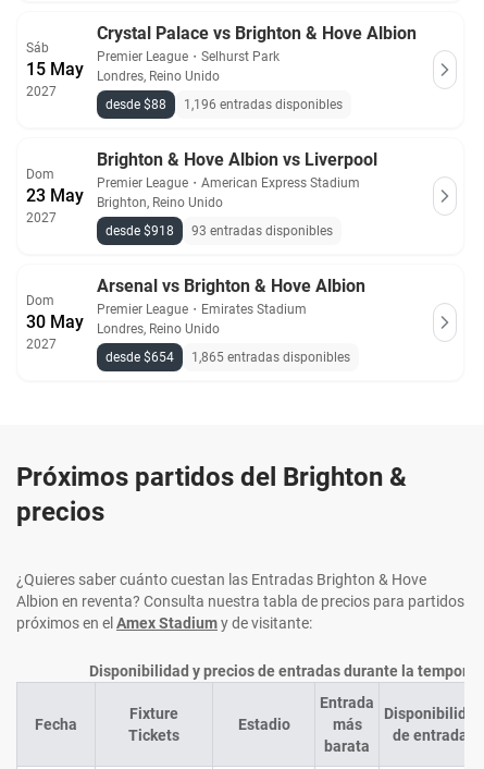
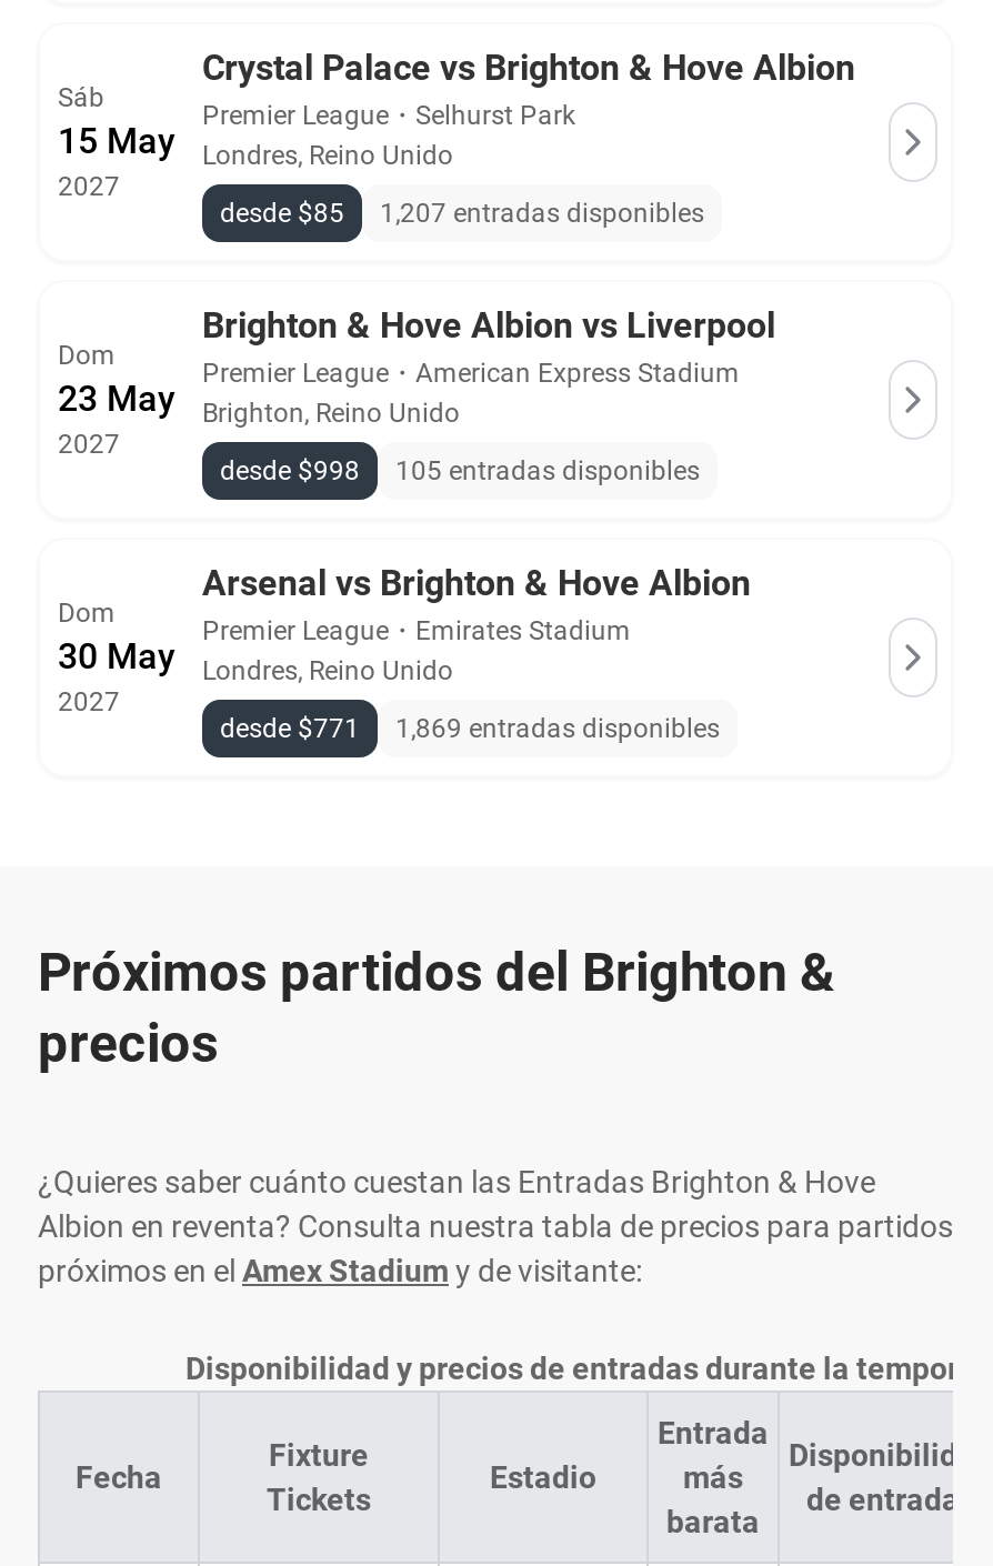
[106,97,166,112] desde $88 -> [220,198,344,229] desde $85
[184,97,343,112] 1,196 entradas disponibles -> [380,198,704,229] 1,207 entradas disponibles
[106,223,174,239] desde $918 -> [220,455,360,486] desde $998
[191,223,333,239] 93 entradas disponibles -> [395,455,700,486] 105 entradas disponibles
[106,350,174,365] desde $654 -> [220,713,360,744] desde $771
[191,350,350,365] 1,865 entradas disponibles -> [395,713,720,744] 1,869 entradas disponibles

